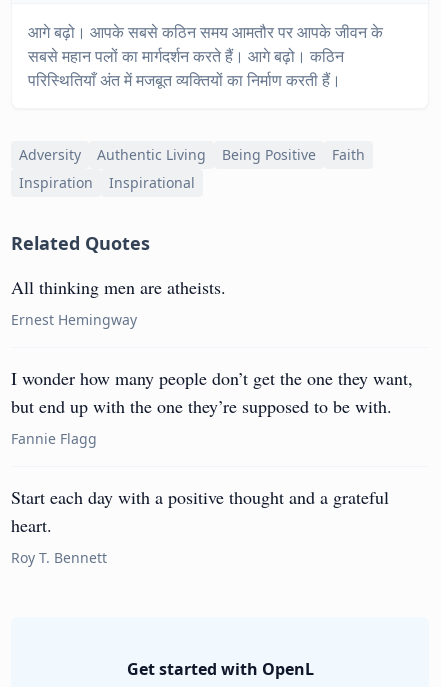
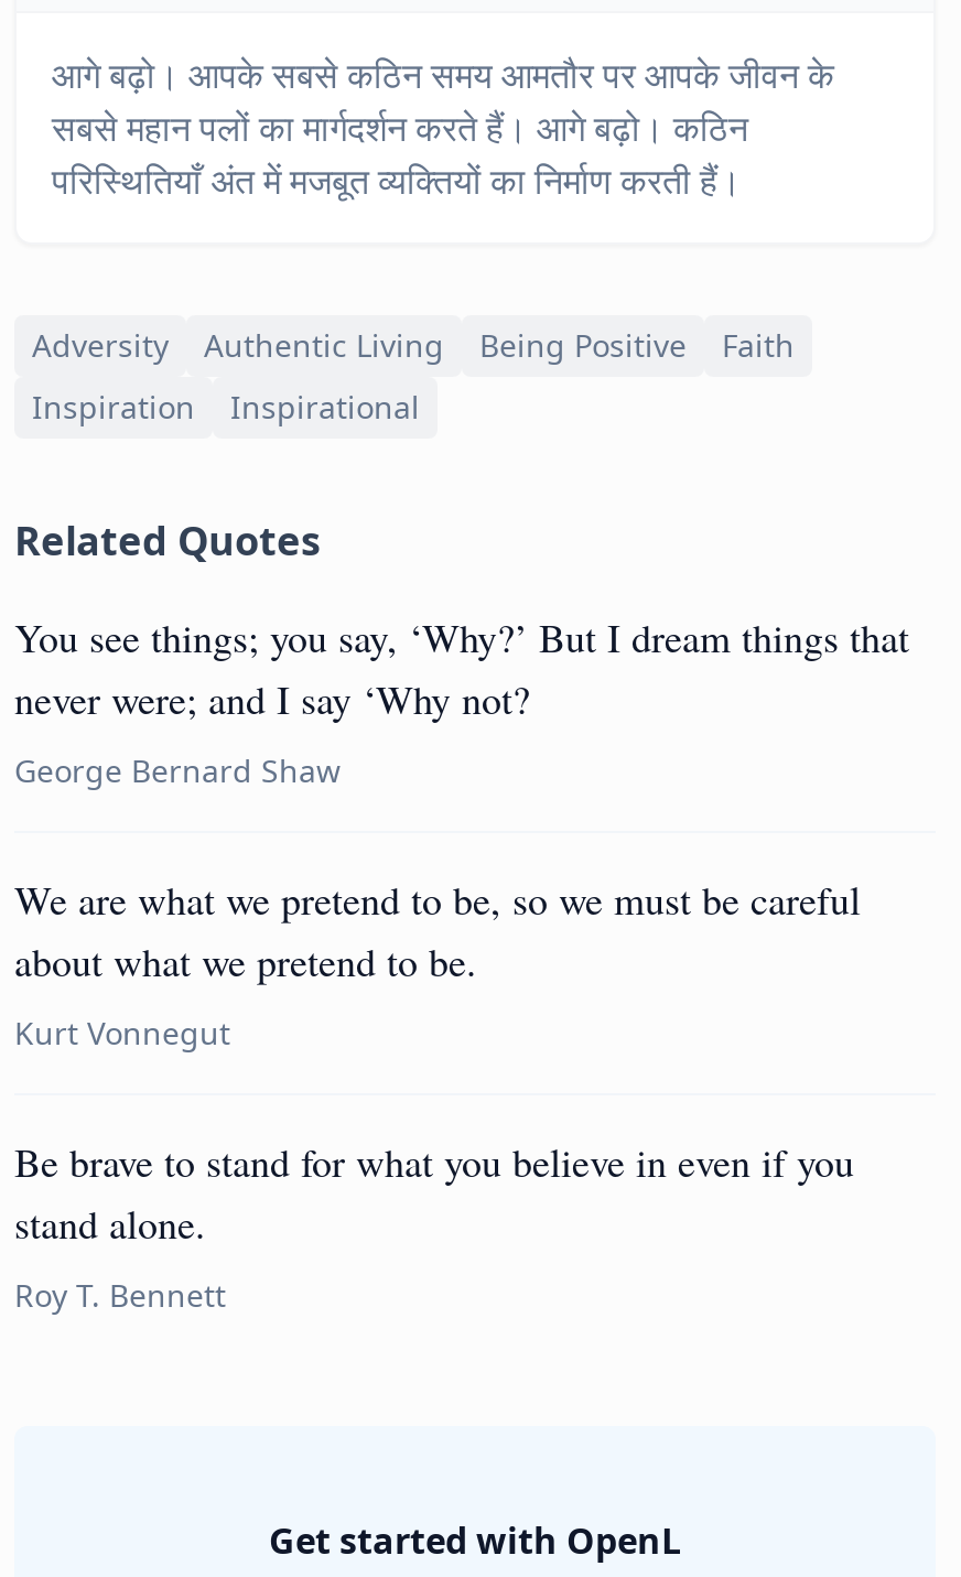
[11,275,226,299] All thinking men are atheists. -> [14,611,909,725] You see things; you say, ‘Why?’ But I dream things that | never were; and I say ‘Why not?
[11,310,137,329] Ernest Hemingway -> [14,749,341,791] George Bernard Shaw
[11,366,413,418] I wonder how many people don’t get the one they want, | but end up with the one they’re supposed to be with. -> [14,873,861,987] We are what we pretend to be, so we must be careful | about what we pretend to be.
[11,429,97,448] Fannie Flagg -> [14,1012,230,1054] Kurt Vonnegut
[11,485,389,537] Start each day with a positive thought and a grateful | heart. -> [14,1135,854,1250] Be brave to stand for what you believe in even if you | stand alone.

